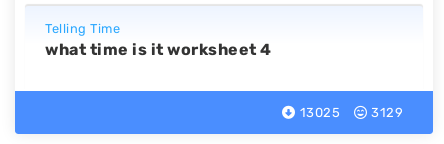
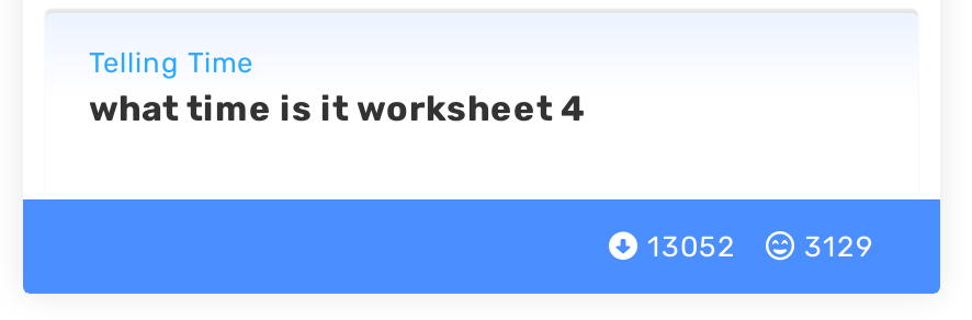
[299,105,340,120] 13025 -> [647,231,736,263] 13052

